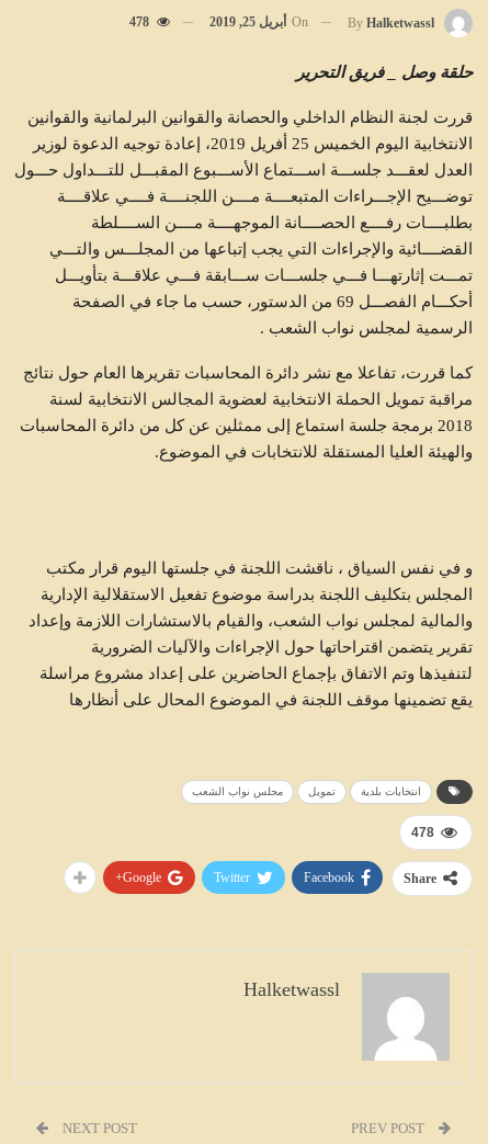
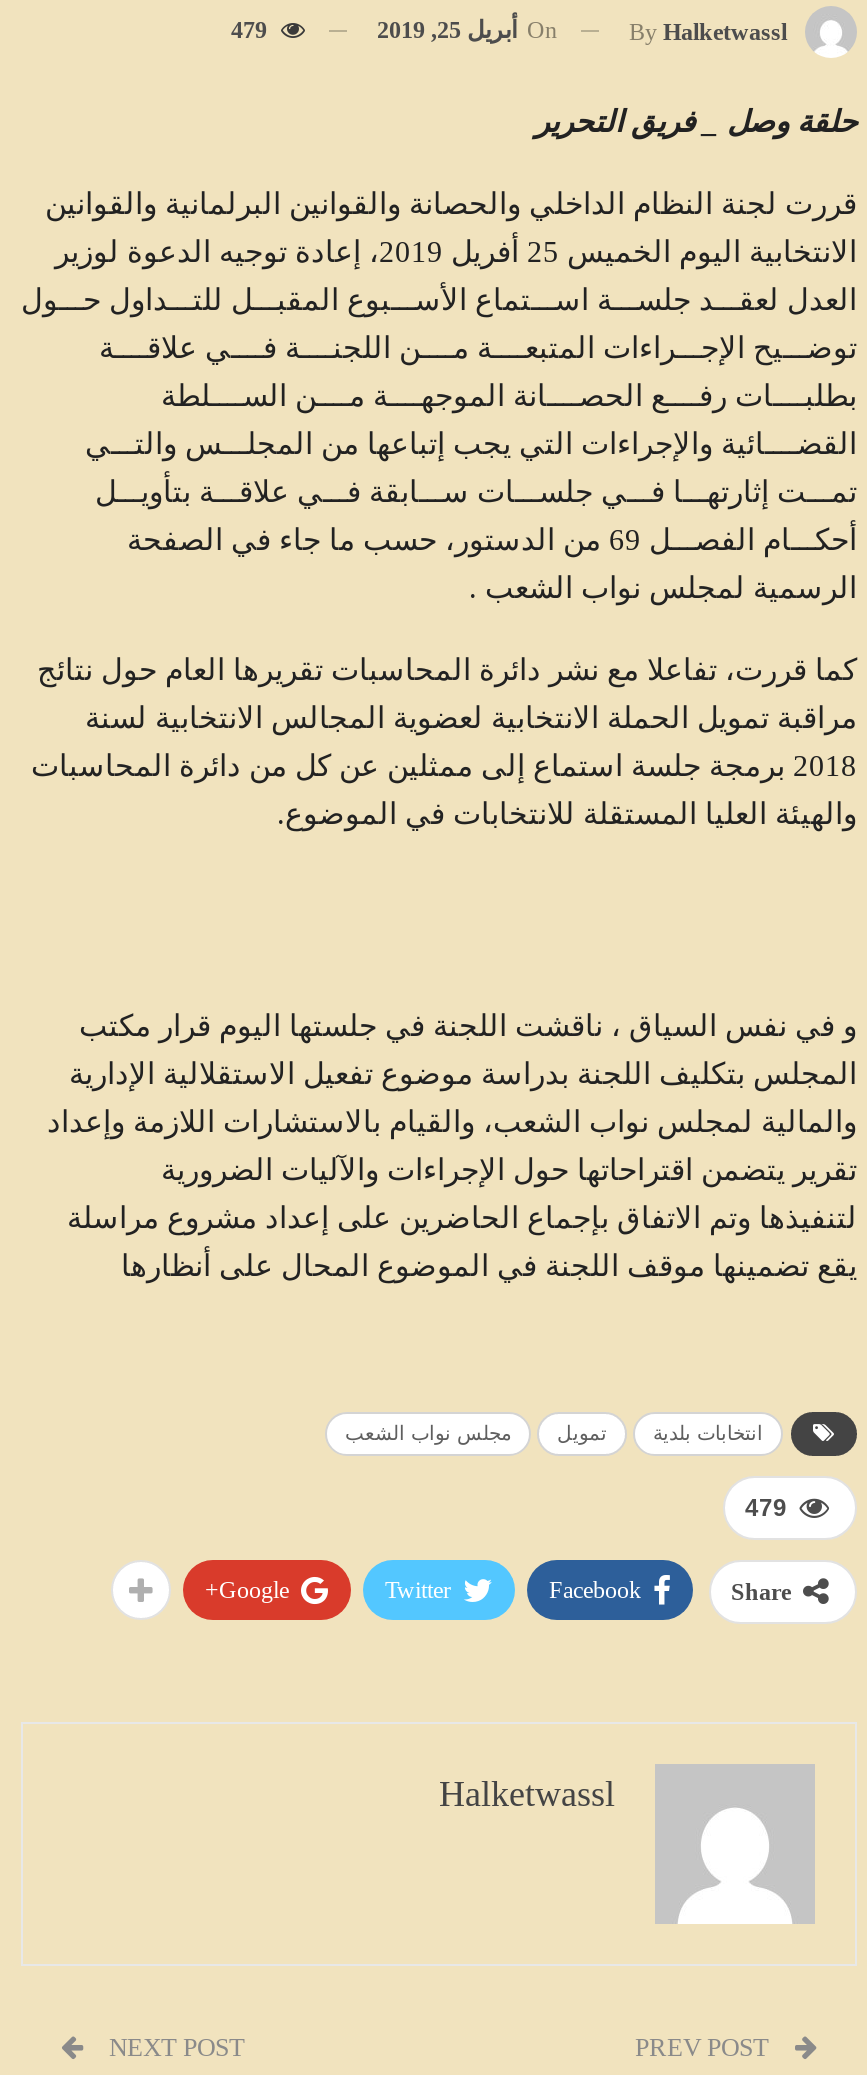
[129,14,149,29] 478 -> [231,15,267,43] 479
[411,825,434,840] 478 -> [745,1494,787,1522] 479

